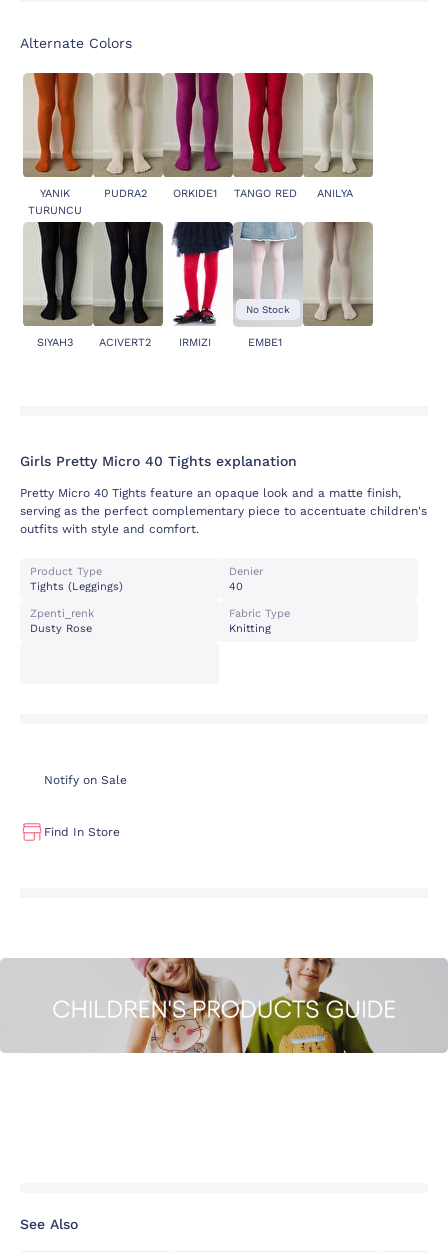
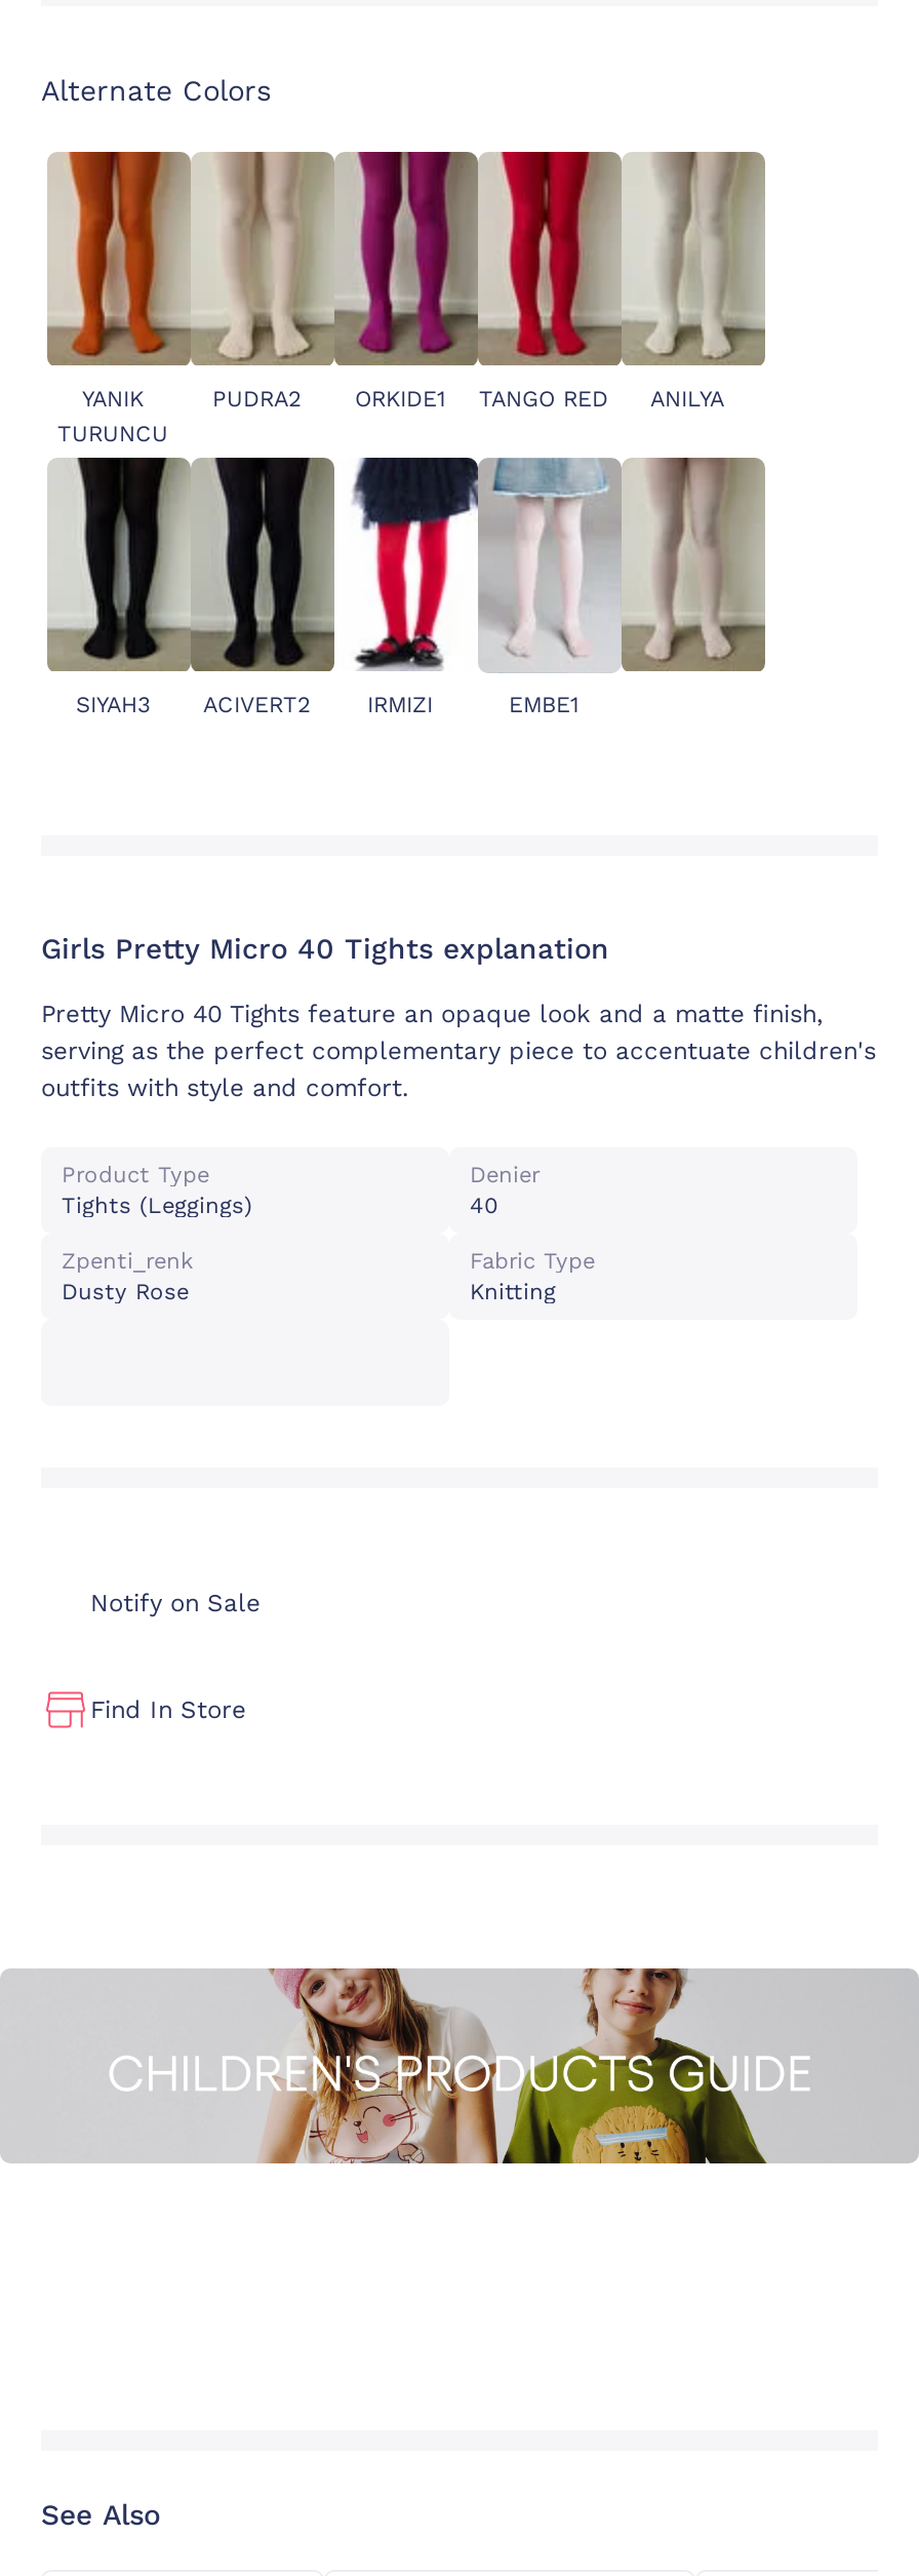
[246,304,290,315] No Stock -> none

